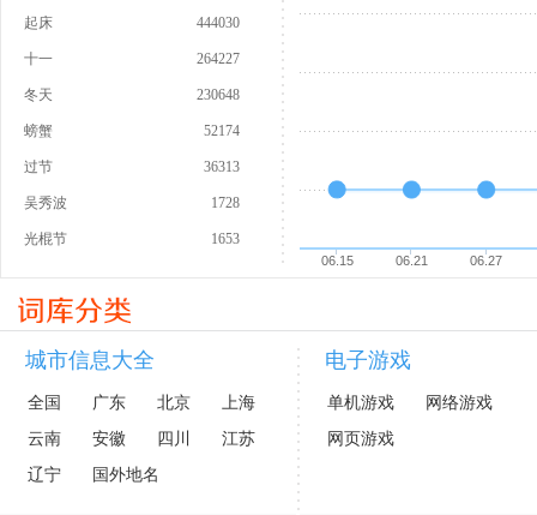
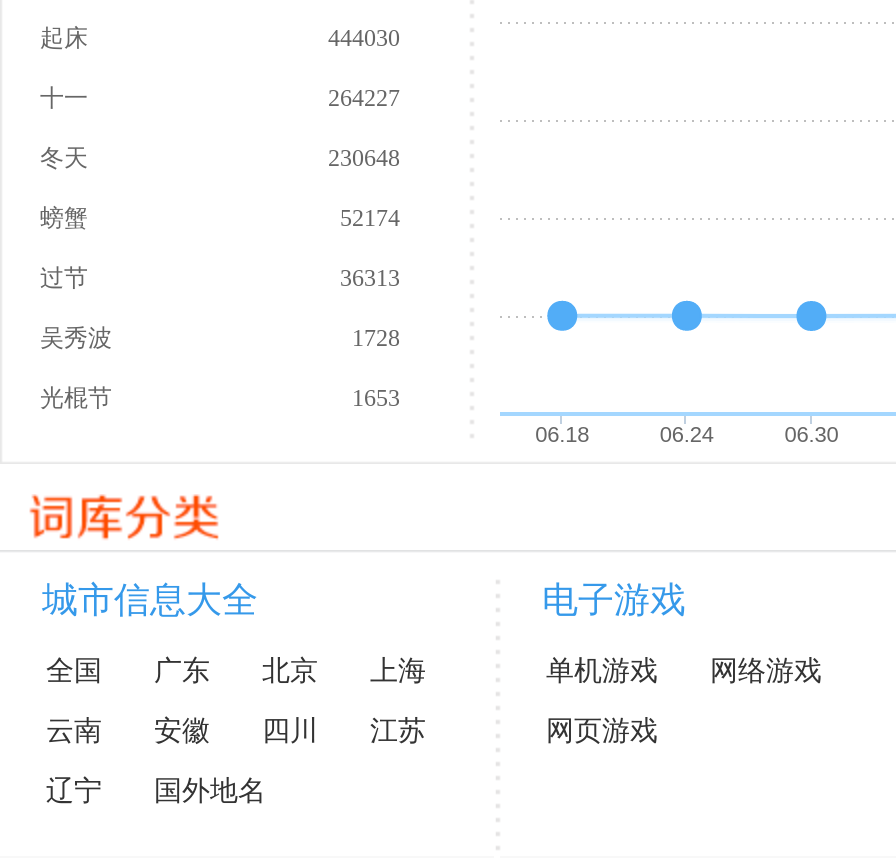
[321,253,353,268] 06.15 -> [535,422,589,447] 06.18
[395,253,428,268] 06.21 -> [660,422,714,447] 06.24
[470,253,502,268] 06.27 -> [784,422,838,447] 06.30

